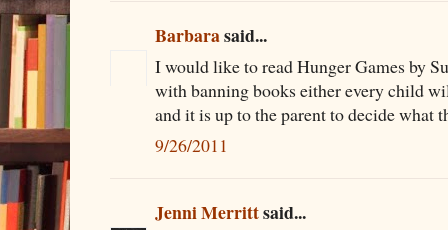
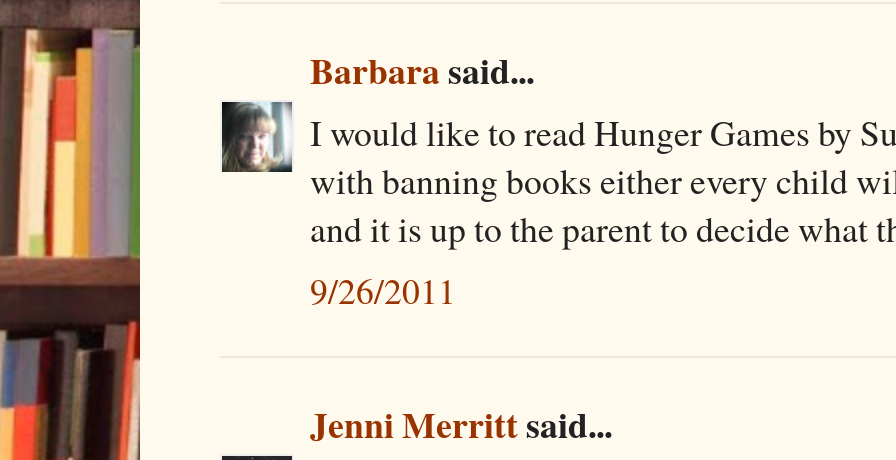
none -> [220,100,294,174] [image]

